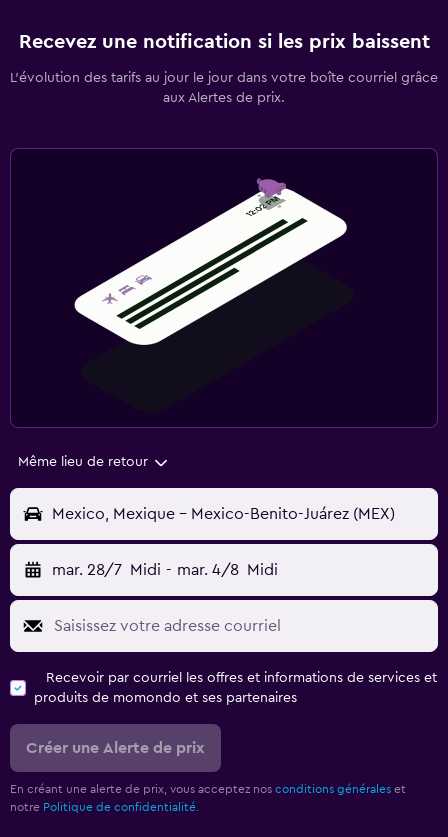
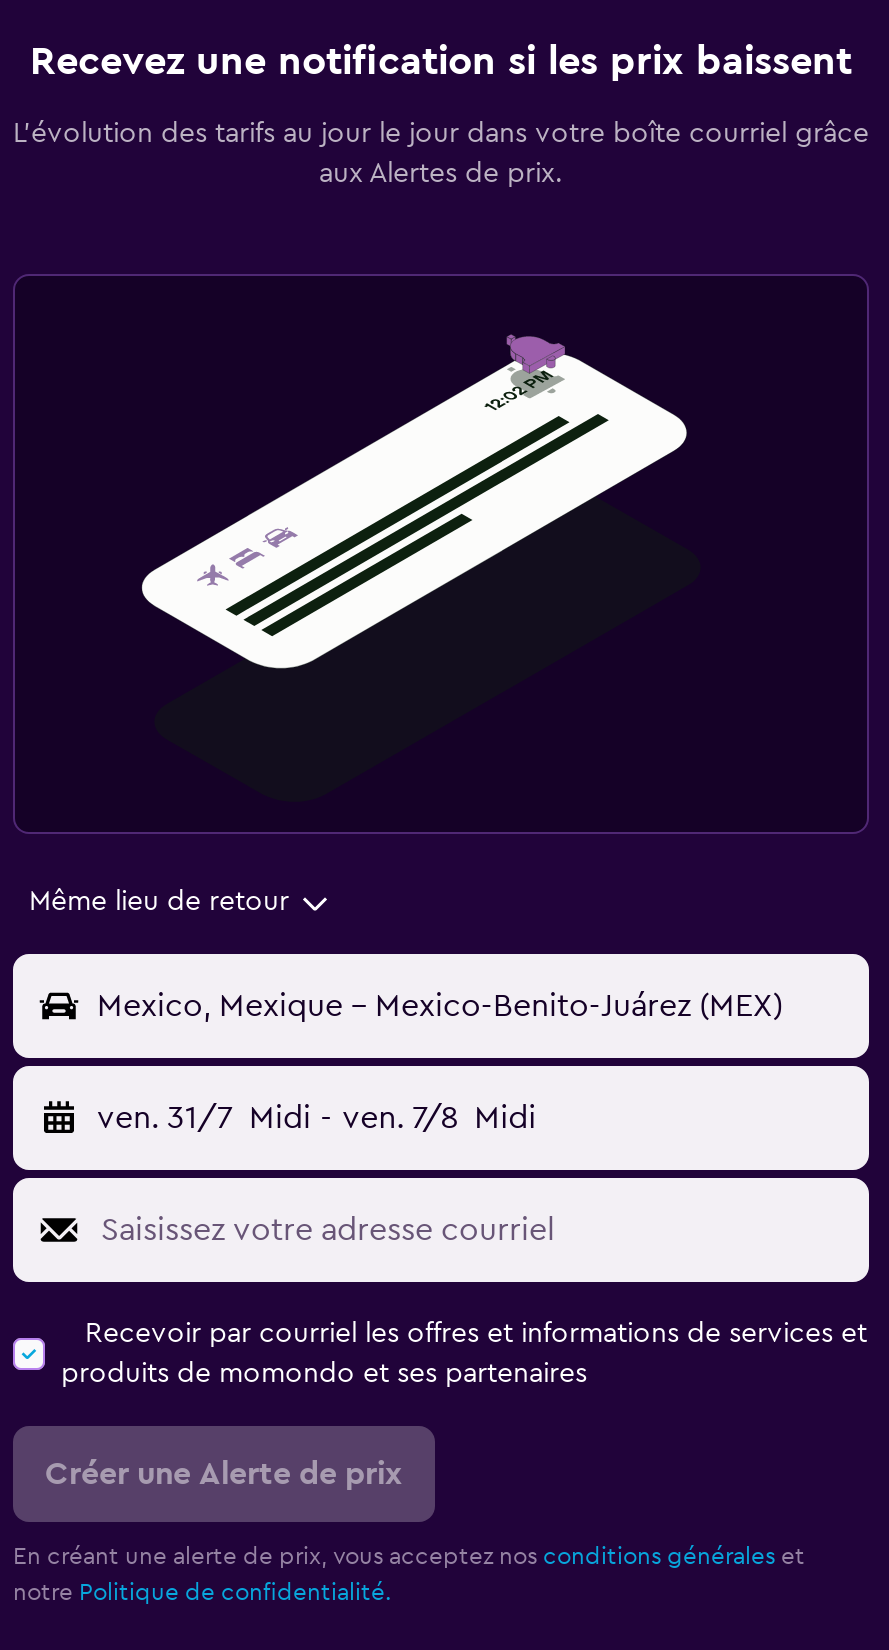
[52,562,278,578] mar. 28/7 Midi - mar. 4/8 Midi -> [97,1103,536,1135] ven. 31/7 Midi - ven. 7/8 Midi

